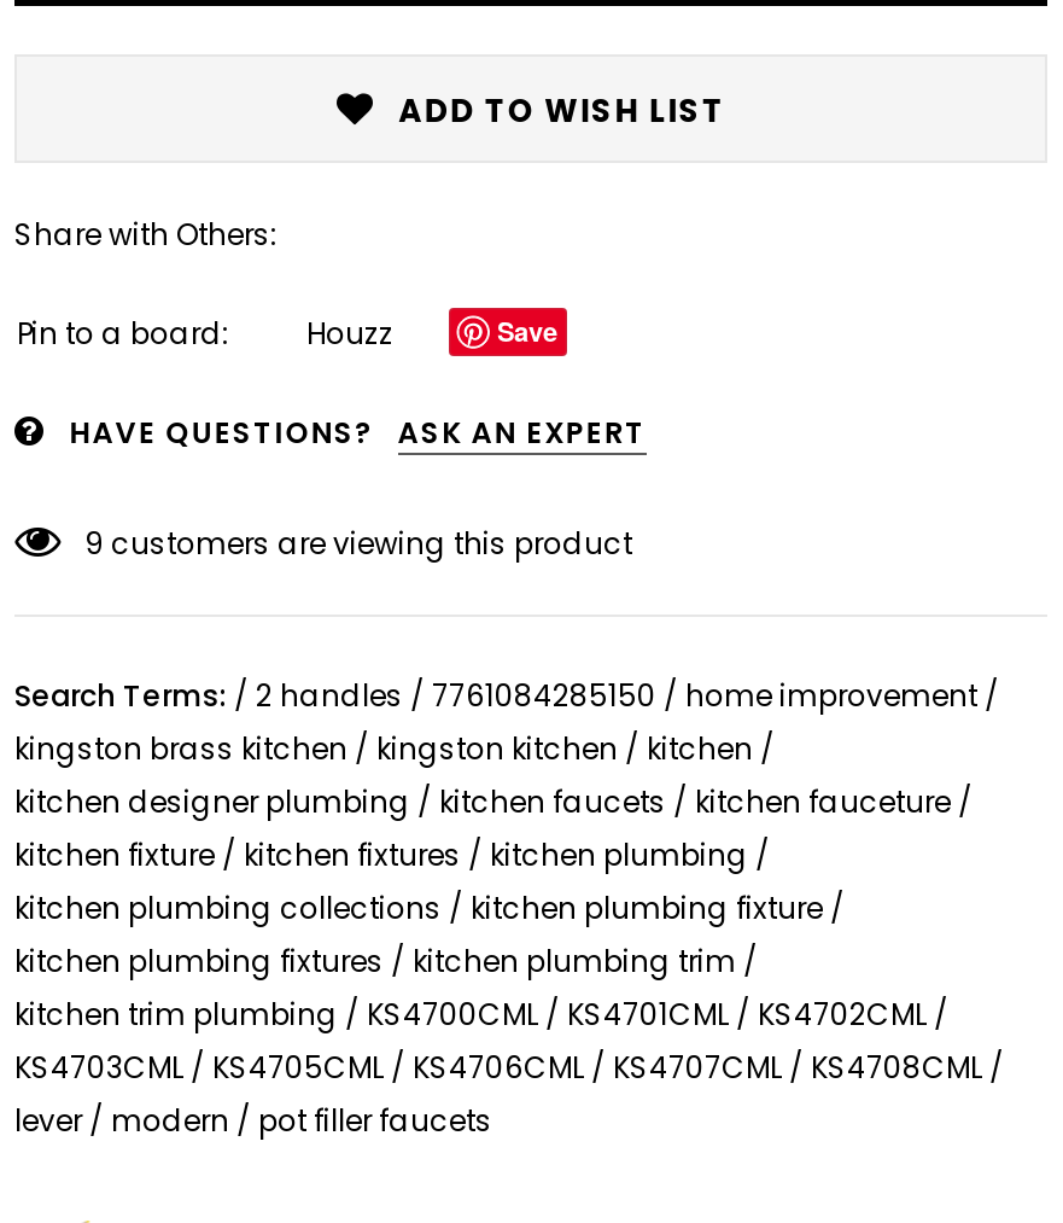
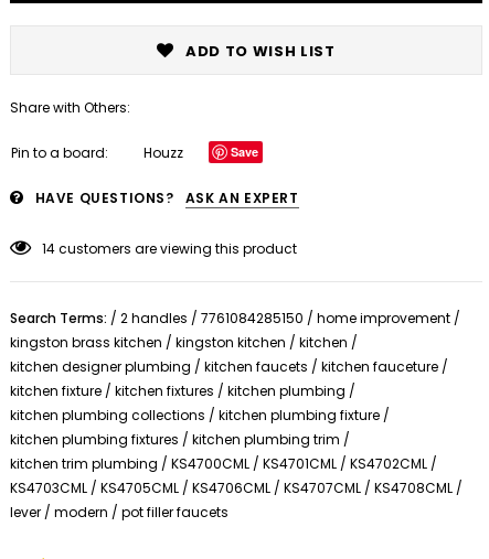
[84,522,632,563] 9 customers are viewing this product -> [42,239,297,258] 14 customers are viewing this product

